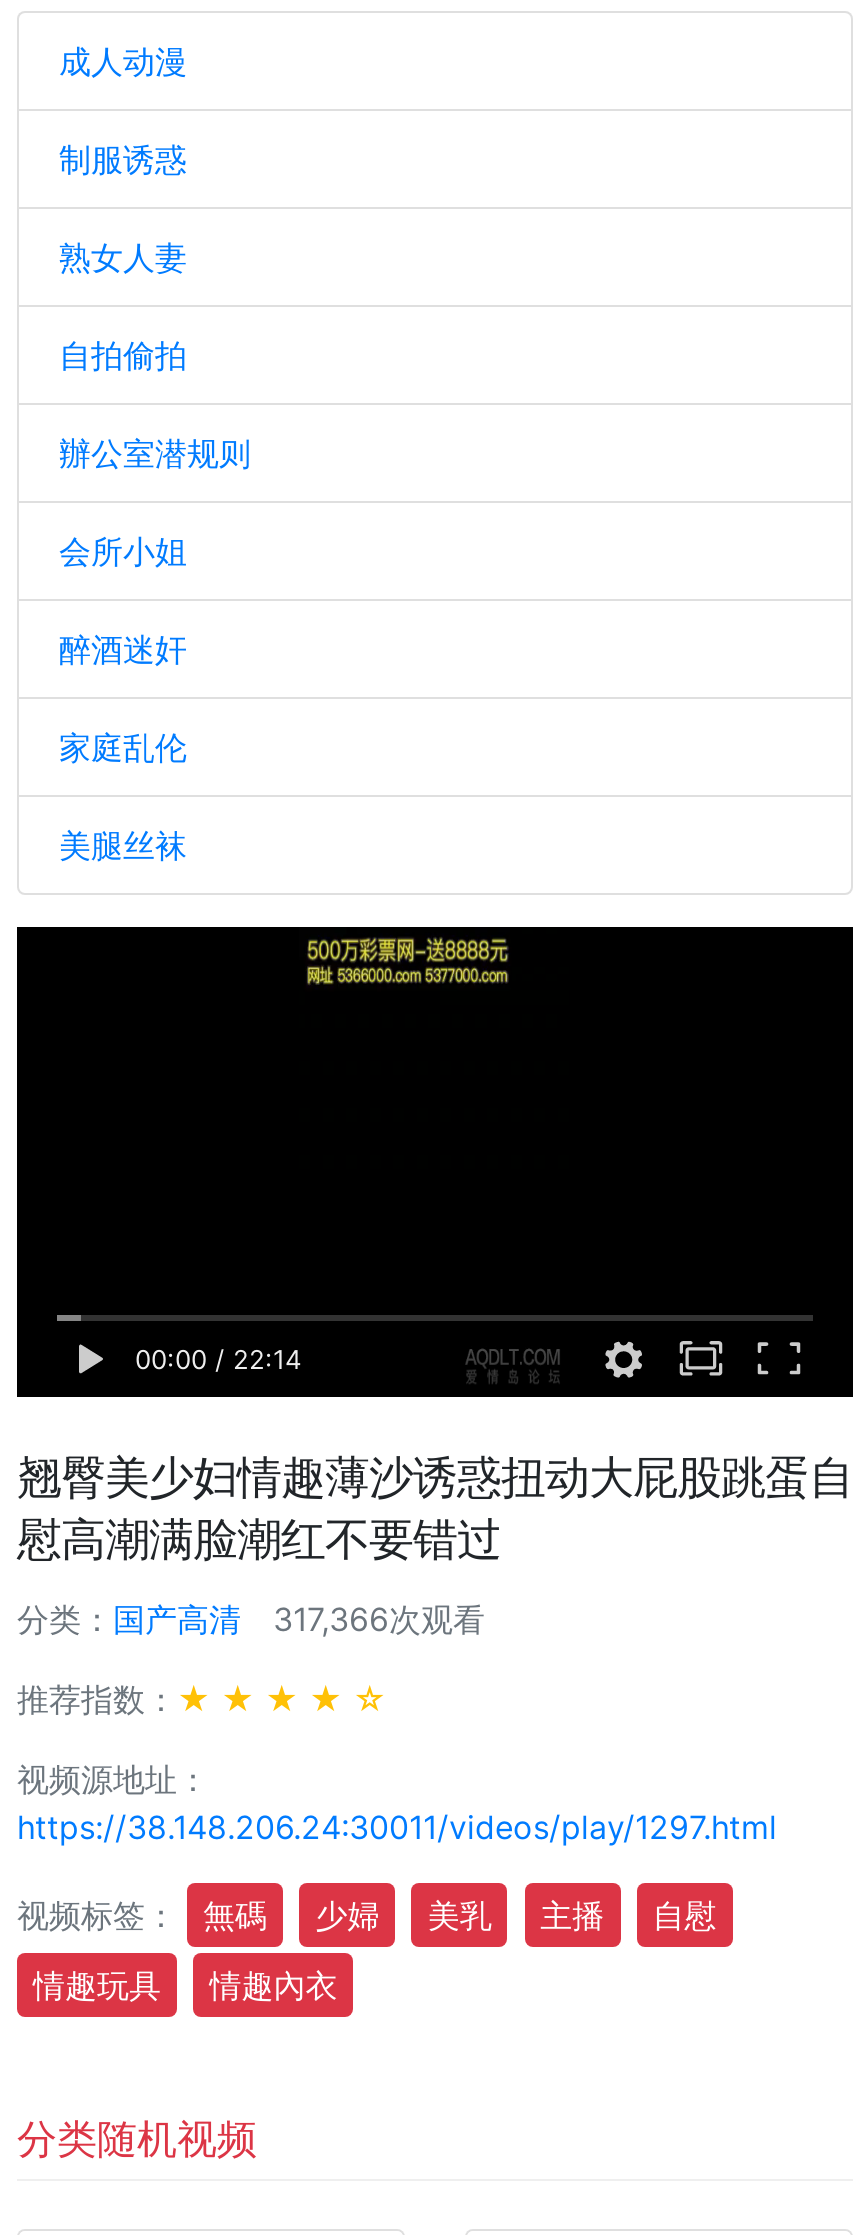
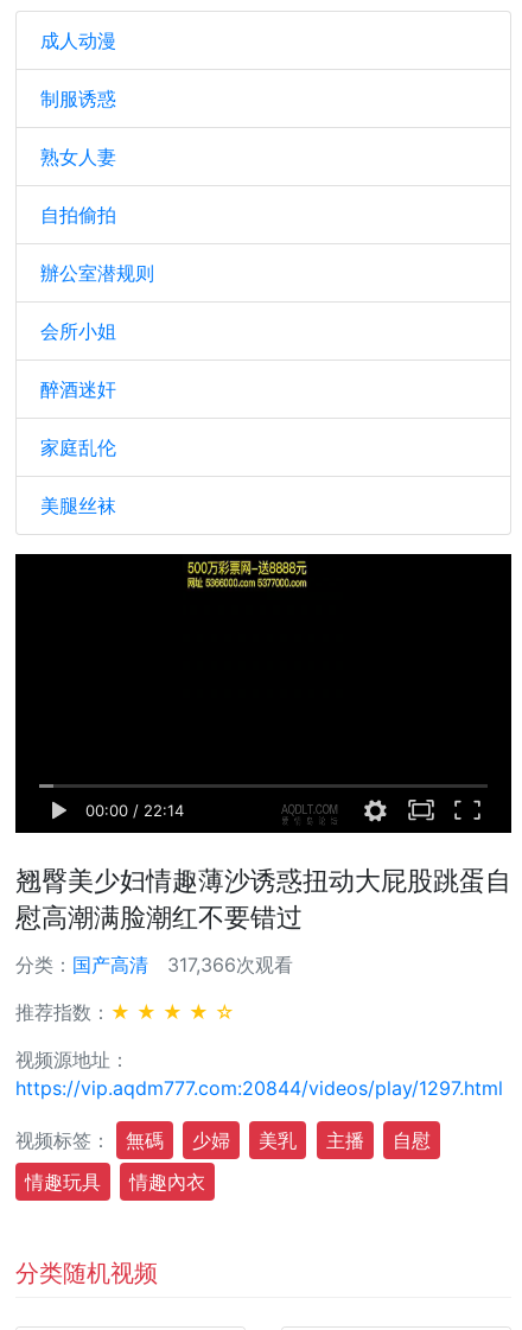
[17,1807,777,1847] https://38.148.206.24:30011/videos/play/1297.html -> [15,1076,503,1100] https://vip.aqdm777.com:20844/videos/play/1297.html

